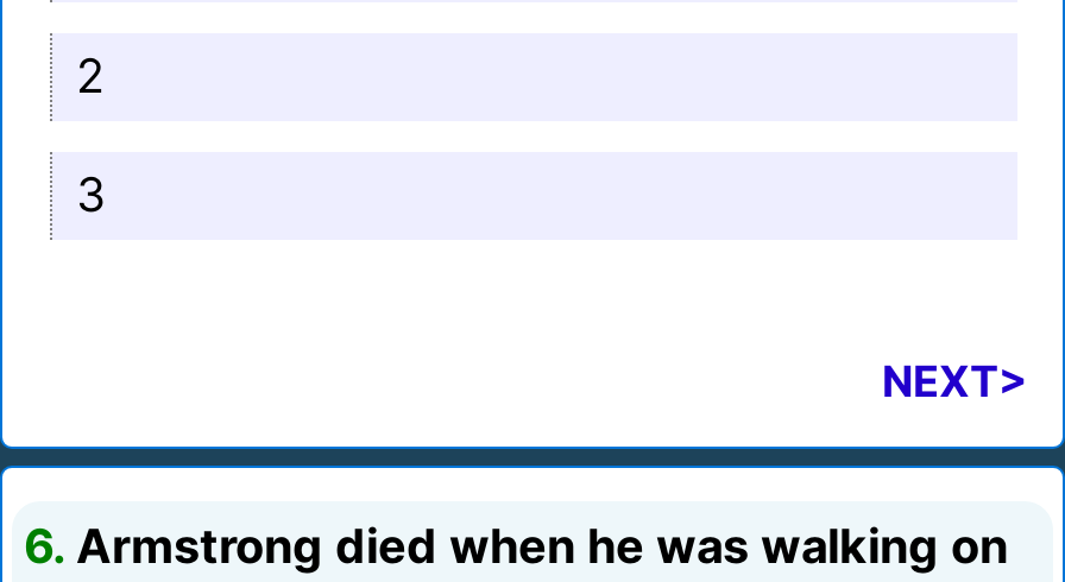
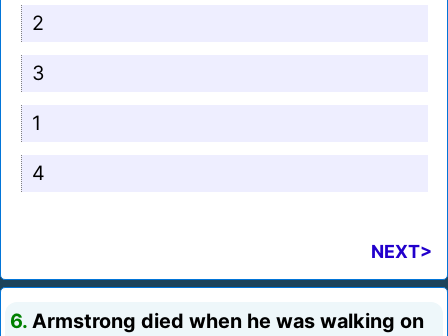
none -> [32,111,45,185] 1 | 4

